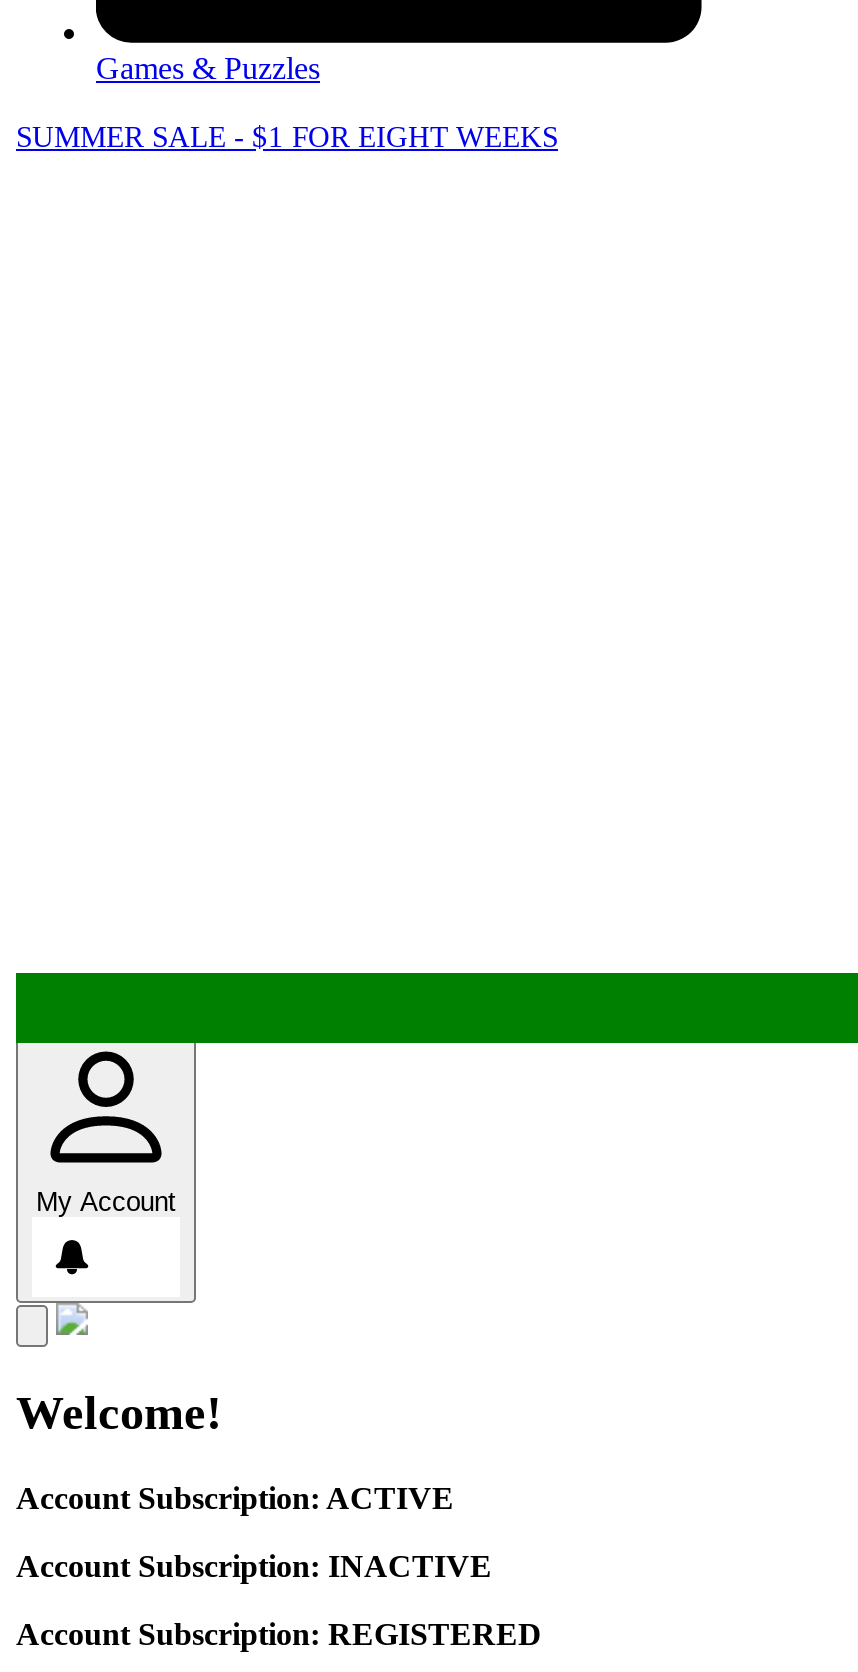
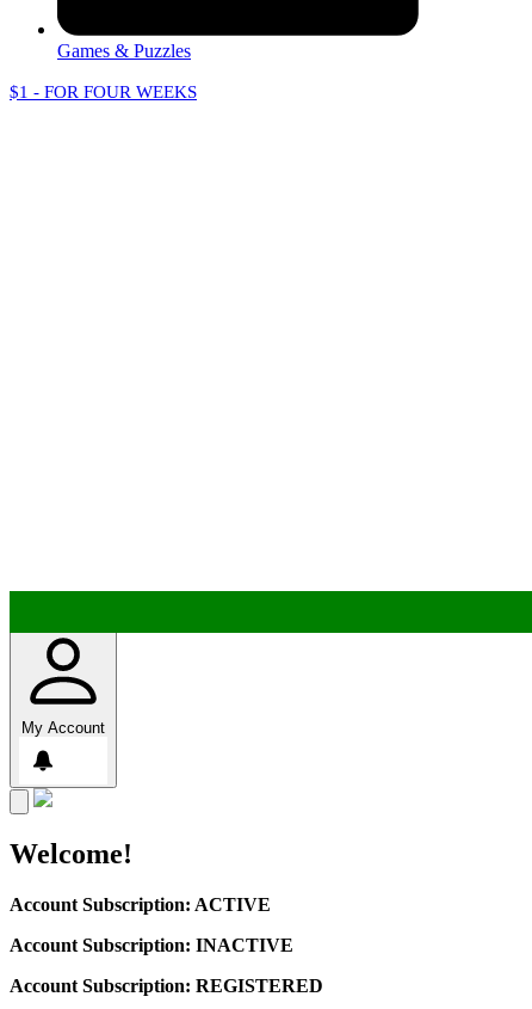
[16,119,558,153] SUMMER SALE - $1 FOR EIGHT WEEKS -> [10,81,197,101] $1 - FOR FOUR WEEKS

